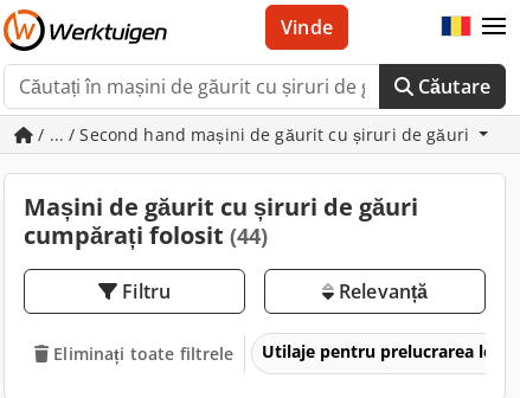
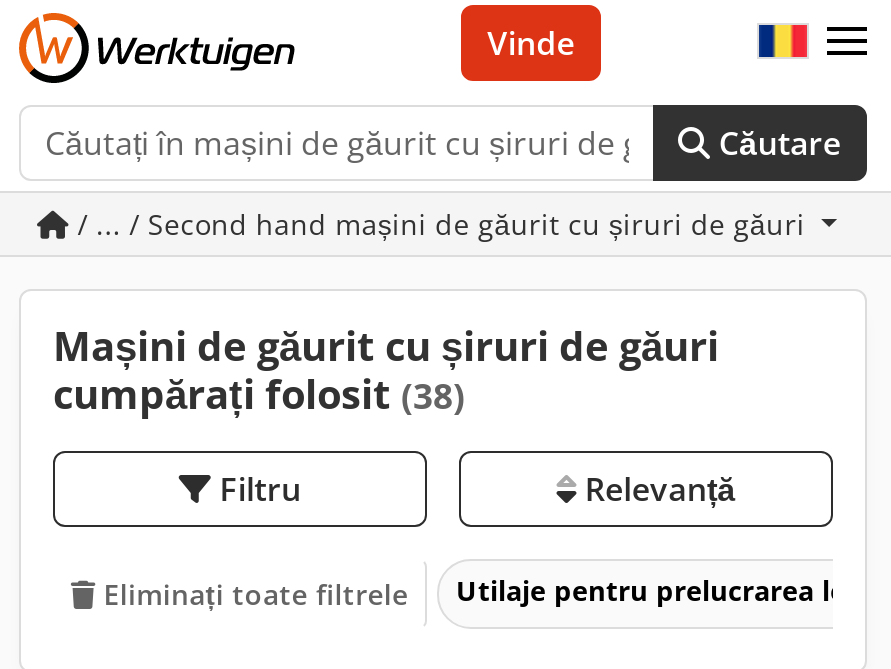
[24,219,268,251] cumpărați folosit (44) -> [53,367,465,421] cumpărați folosit (38)

